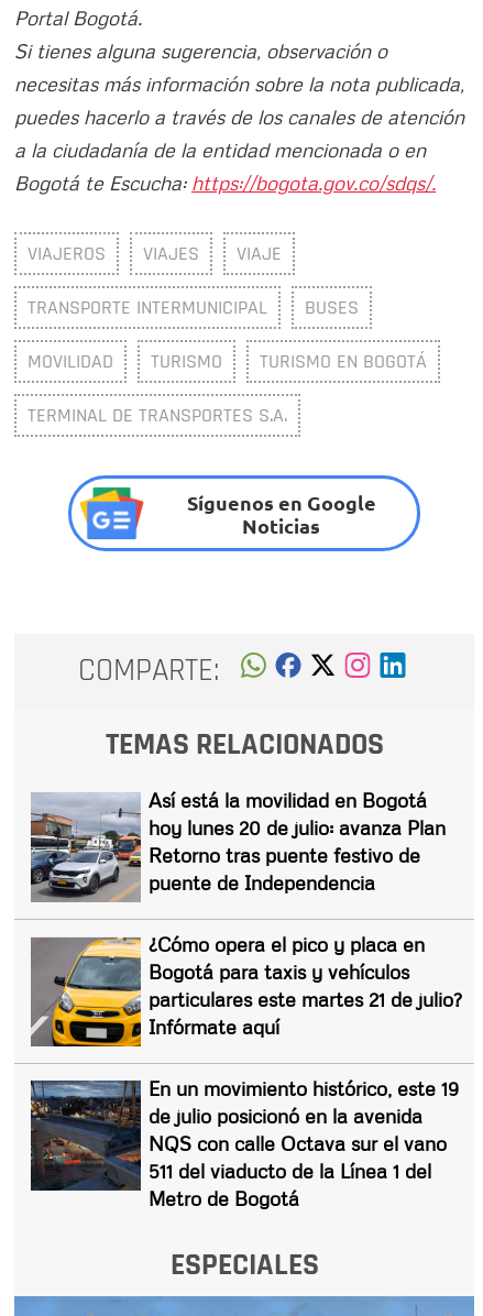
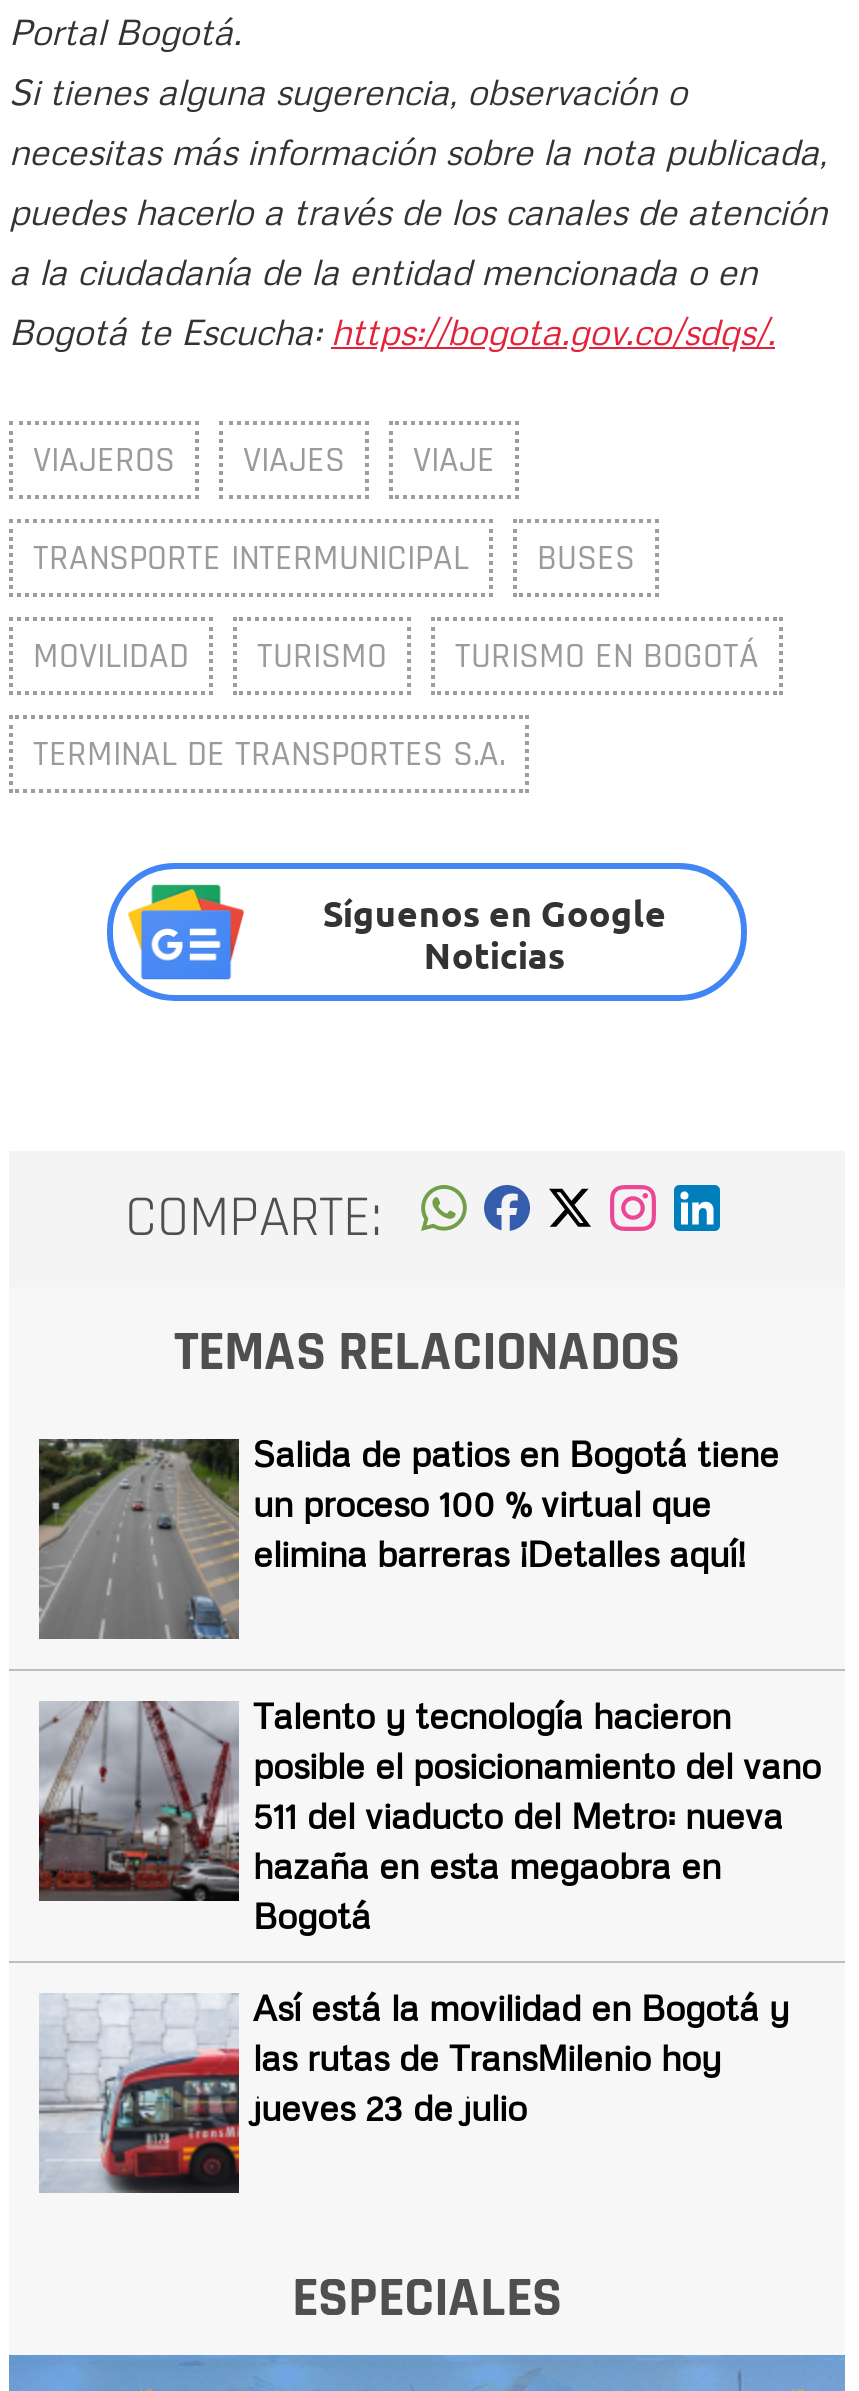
[30,788,446,903] [image] | Así está la movilidad en Bogotá | hoy lunes 20 de julio: avanza Plan | Retorno tras puente festivo de | puente de Independencia -> [37,1431,779,1641] [image] | Salida de patios en Bogotá tiene | un proceso 100 % virtual que | elimina barreras ¡Detalles aquí!
[30,932,462,1048] [image] | ¿Cómo opera el pico y placa en | Bogotá para taxis y vehículos | particulares este martes 21 de julio? | Infórmate aquí -> [37,1693,821,1937] [image] | Talento y tecnología hacieron | posible el posicionamiento del vano | 511 del viaducto del Metro: nueva | hazaña en esta megaobra en | Bogotá
[30,1076,459,1210] [image] | En un movimiento histórico, este 19 | de julio posicionó en la avenida | NQS con calle Octava sur el vano | 511 del viaducto de la Línea 1 del | Metro de Bogotá -> [39,1963,789,2195] [image] | Así está la movilidad en Bogotá y | las rutas de TransMilenio hoy | jueves 23 de julio

